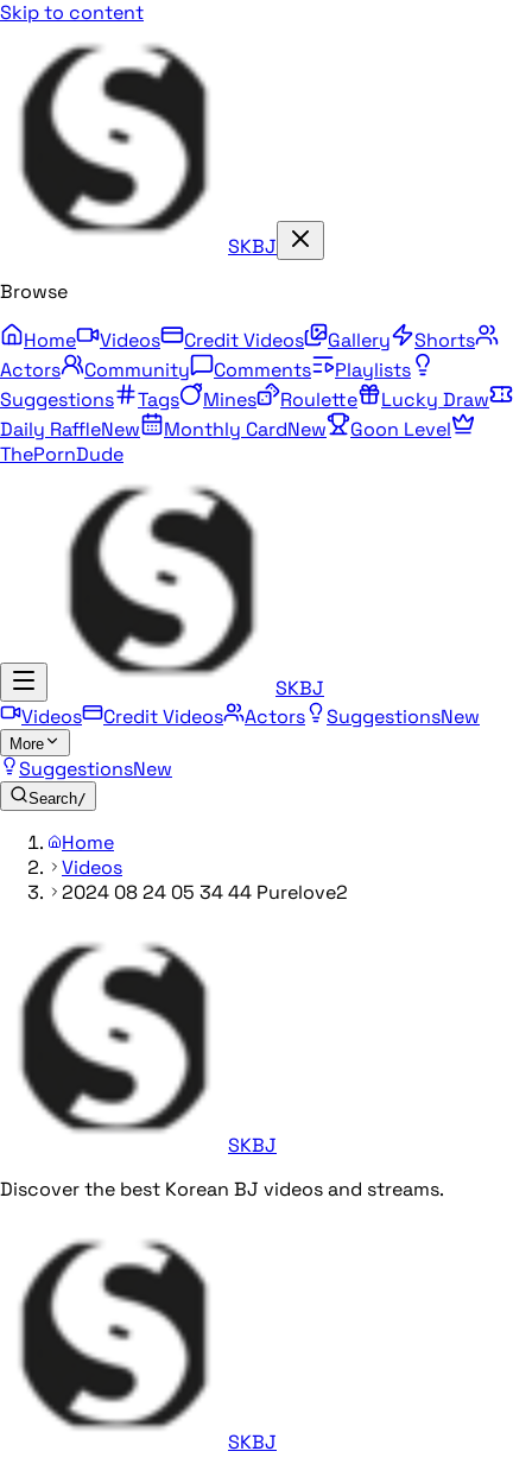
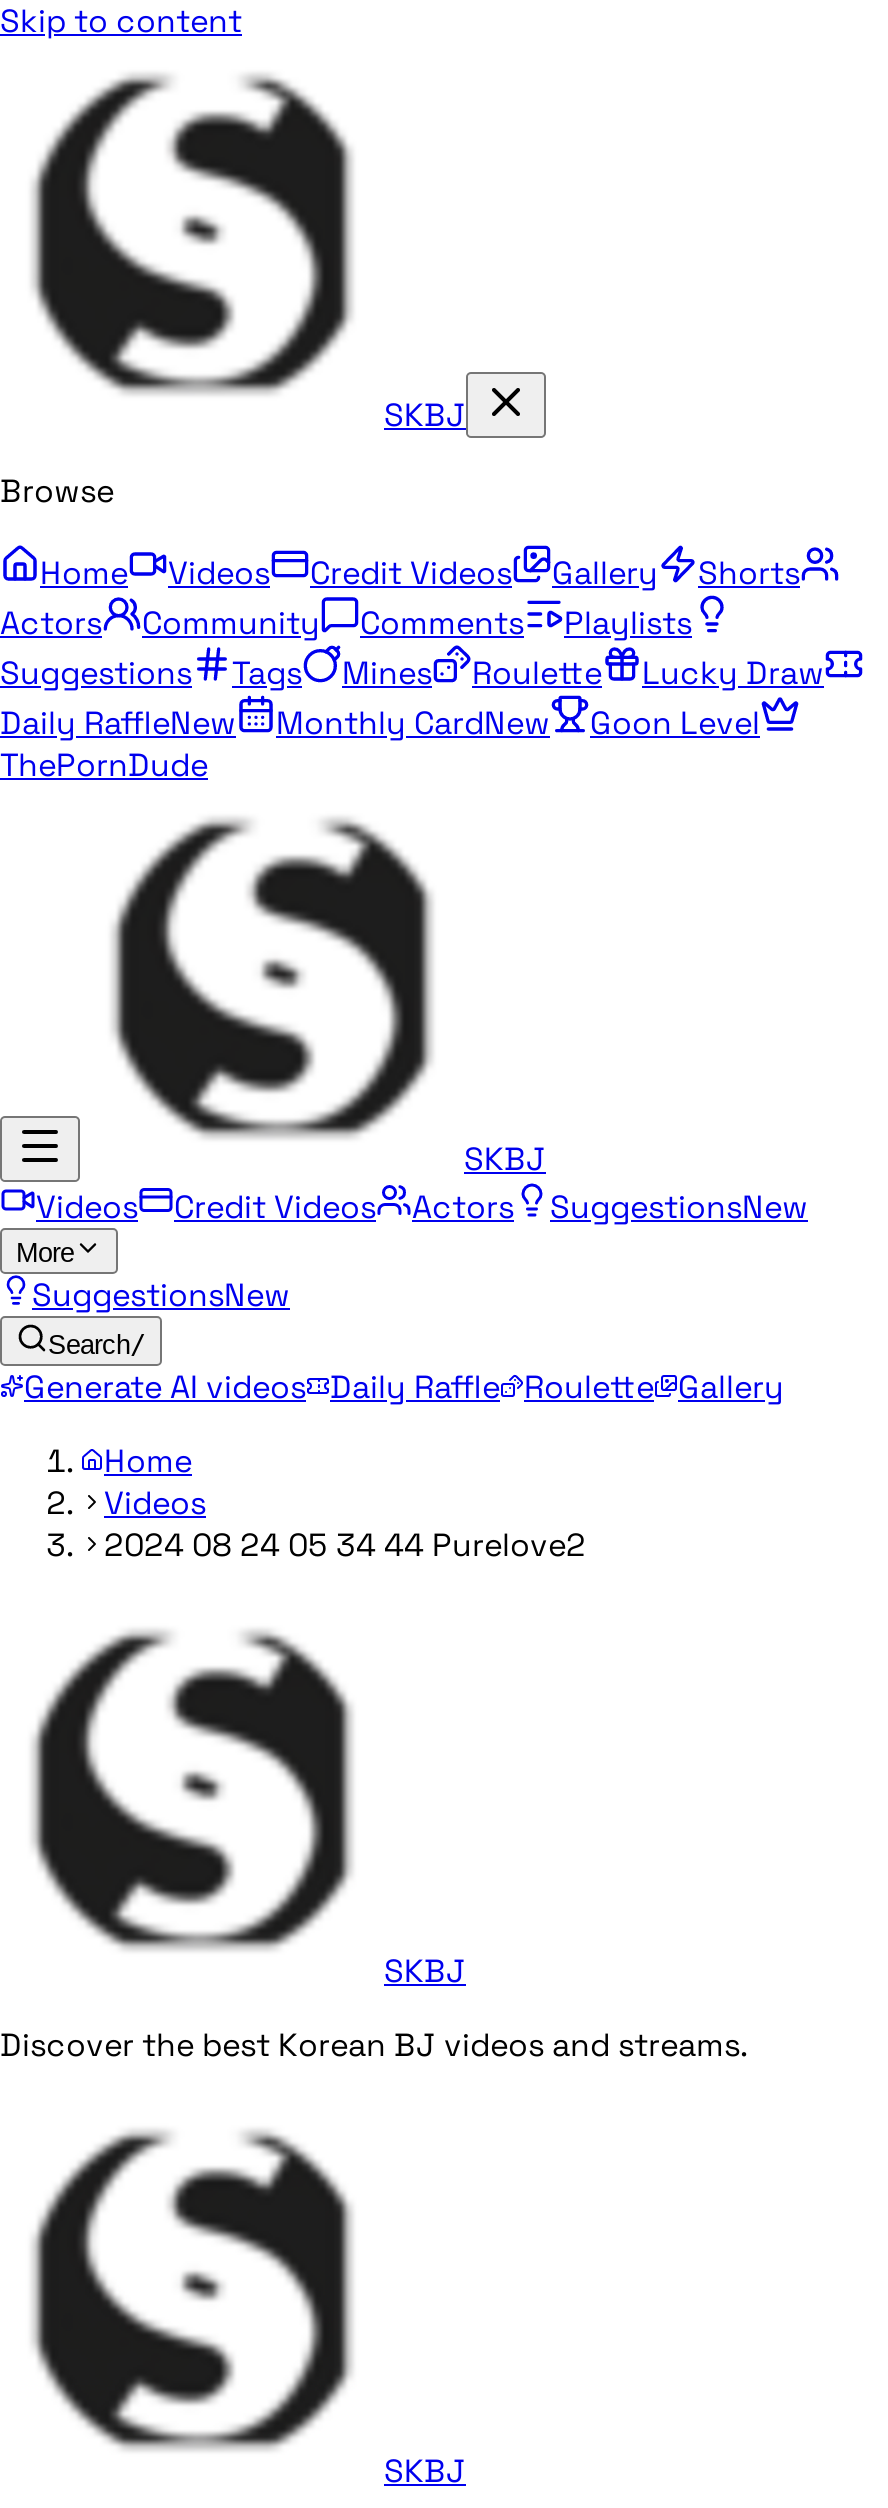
none -> [24,1366,784,1408] Generate AI videos Daily Raffle Roulette Gallery

